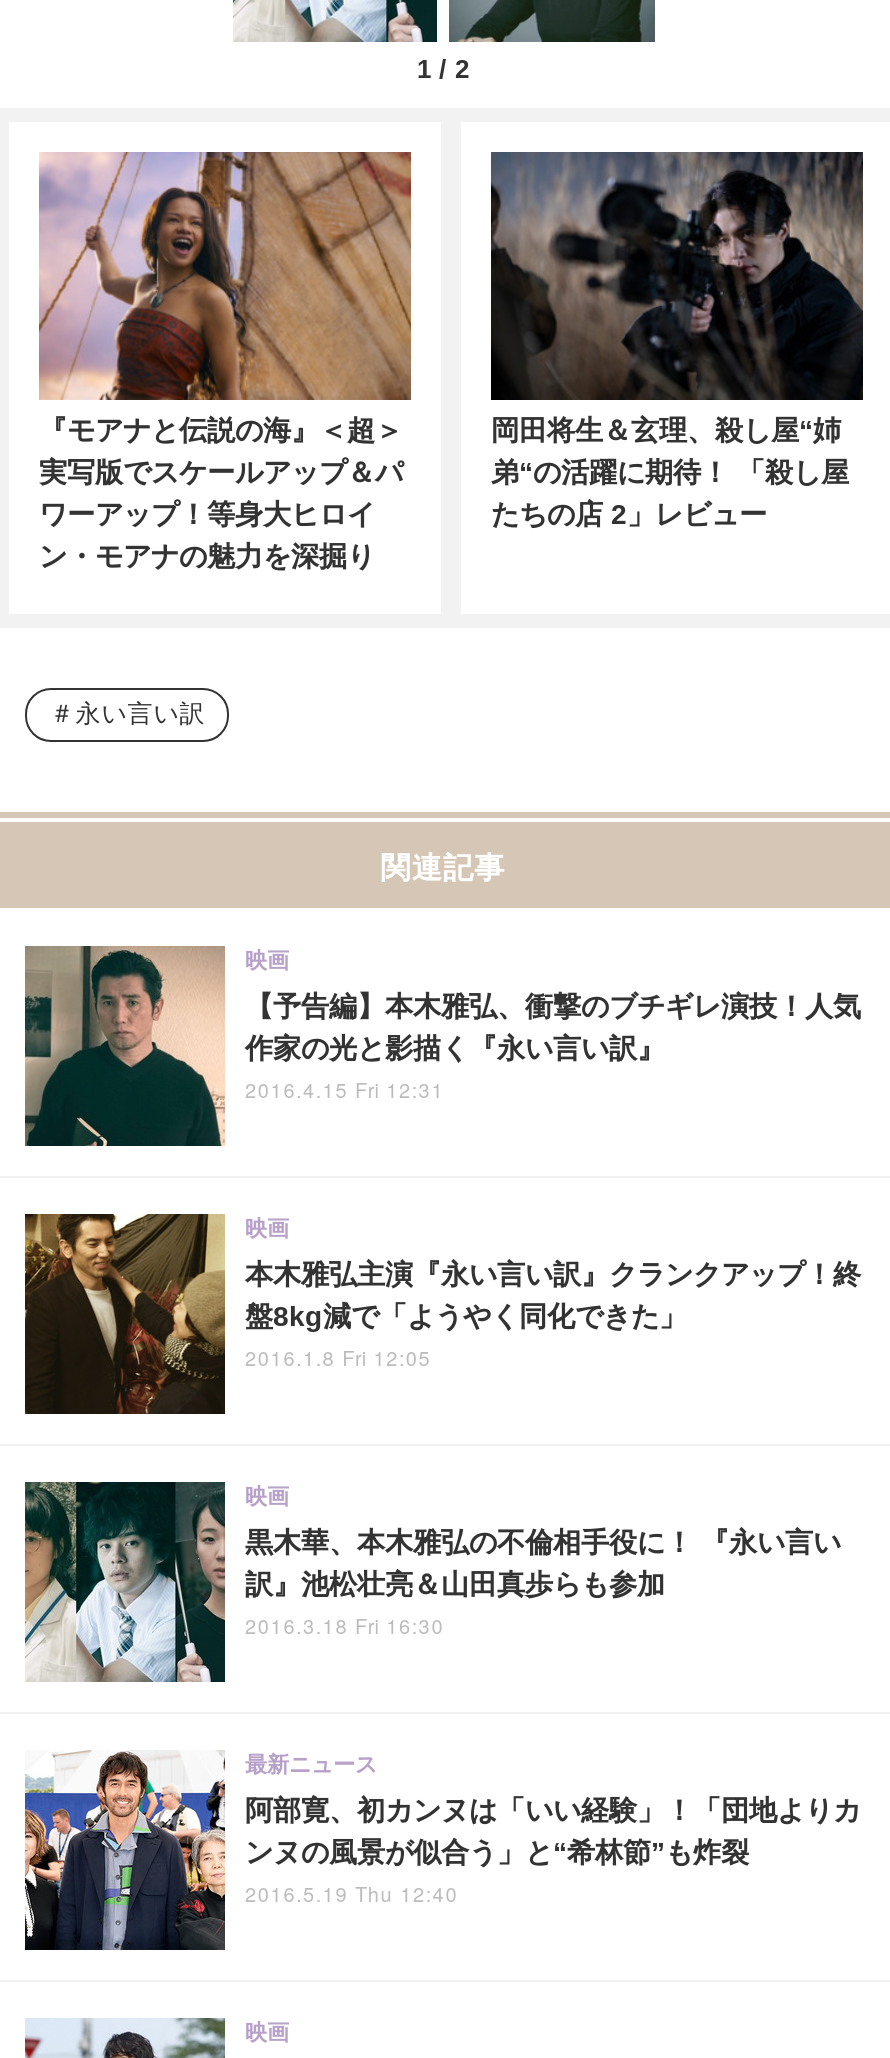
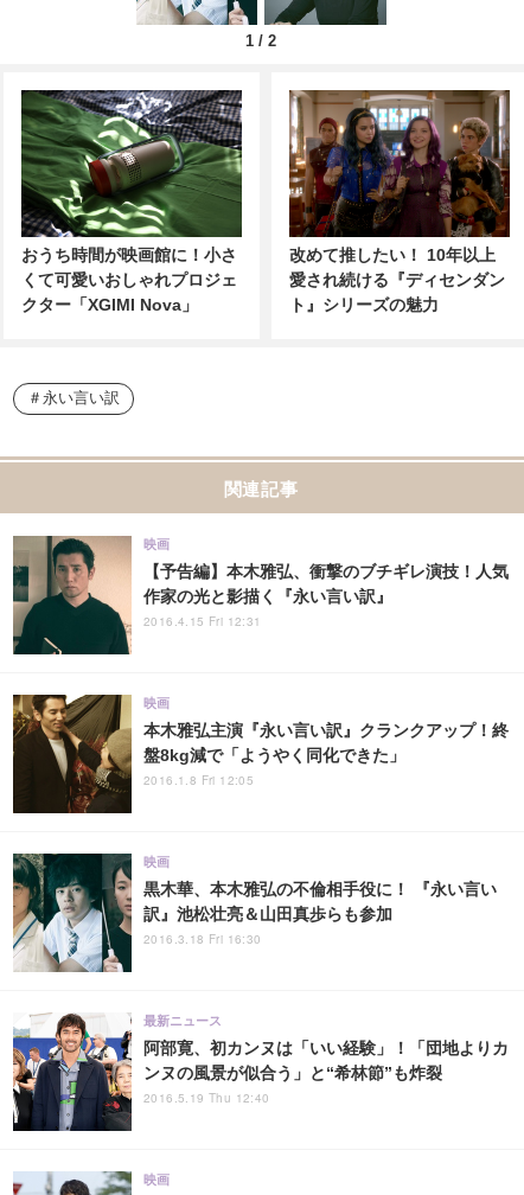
[39,150,413,573] [image] | 『モアナと伝説の海』＜超＞ | 実写版でスケールアップ＆パ | ワーアップ！等身大ヒロイ | ン・モアナの魅力を深掘り -> [20,89,243,315] [image] | おうち時間が映画館に！小さ | くて可愛いおしゃれプロジェ | クター「XGIMI Nova」
[491,150,863,531] [image] | 岡田将生＆玄理、殺し屋“姉 | 弟“の活躍に期待！ 「殺し屋 | たちの店 2」レビュー -> [288,89,510,315] [image] | 改めて推したい！ 10年以上 | 愛され続ける『ディセンダン | ト』シリーズの魅力

